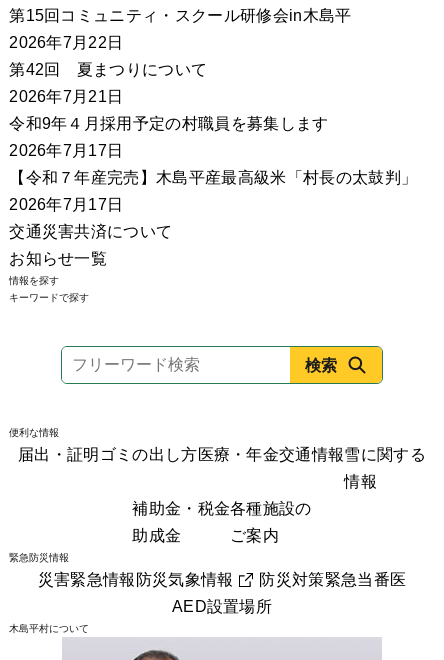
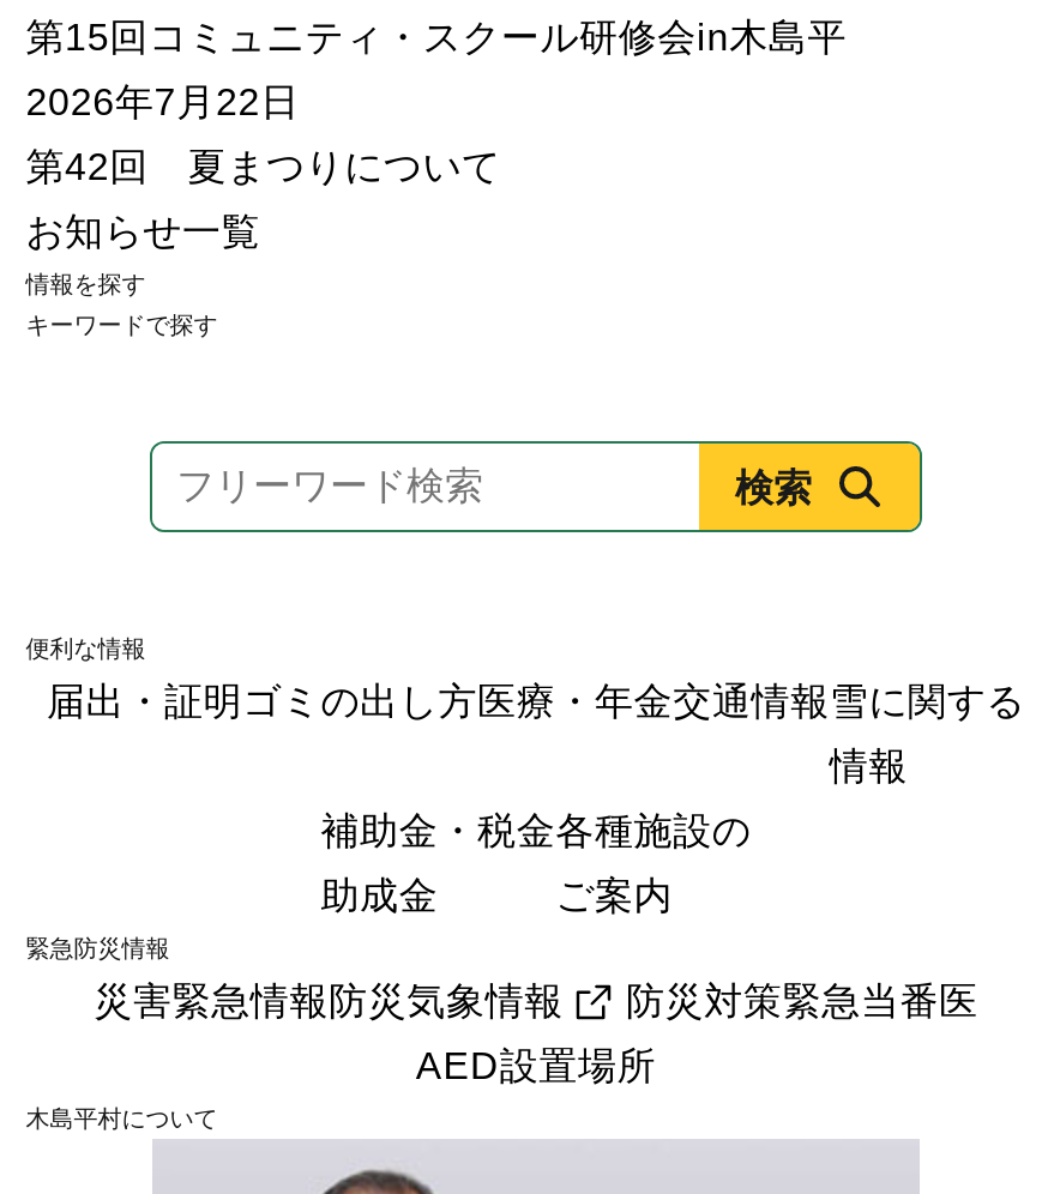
[9,88,417,240] 2026年7月21日 | 令和9年４月採用予定の村職員を募集します | 2026年7月17日 | 【令和７年産完売】木島平産最高級米「村長の太鼓判」 | 2026年7月17日 | 交通災害共済について -> none

